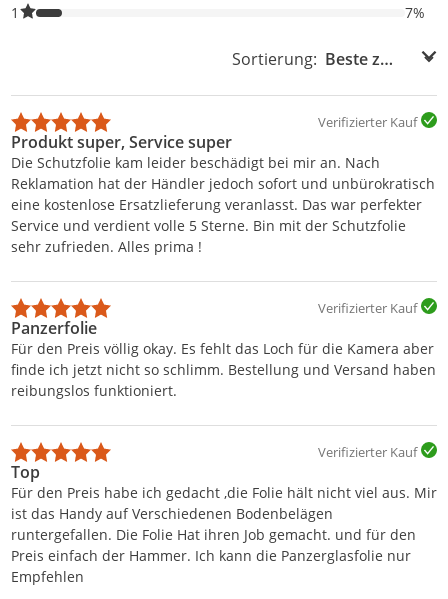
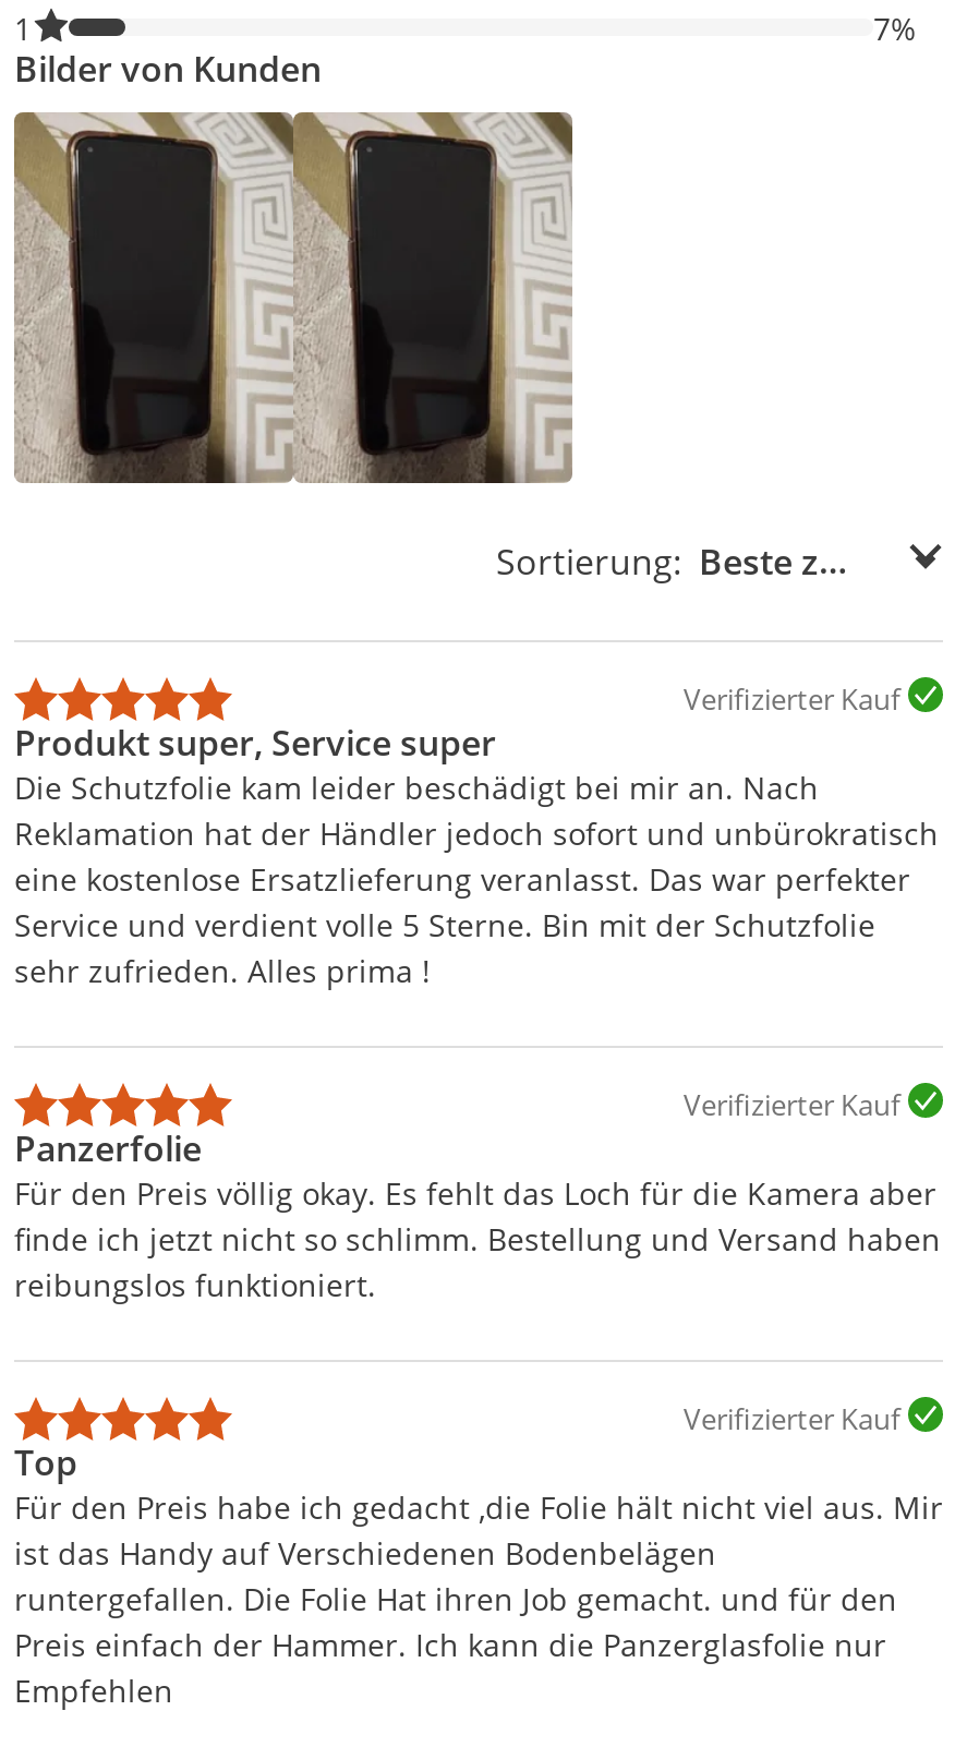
none -> [12,109,575,484] [image]
none -> [14,44,322,92] Bilder von Kunden

